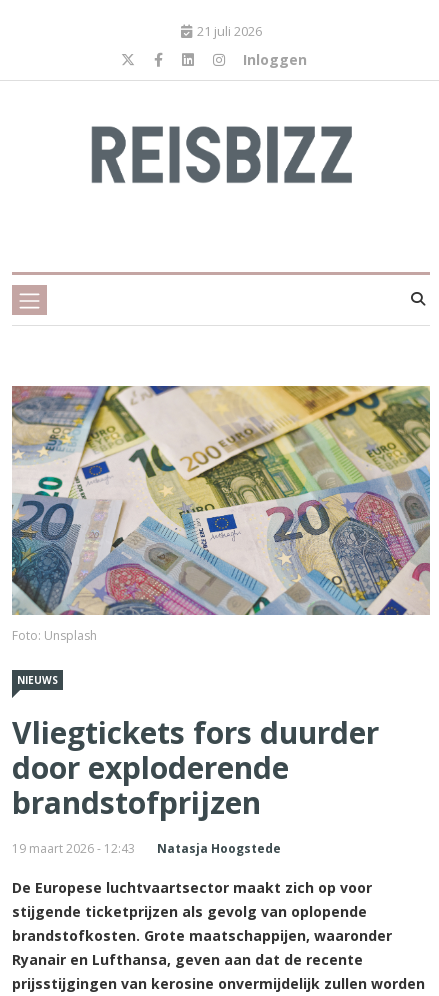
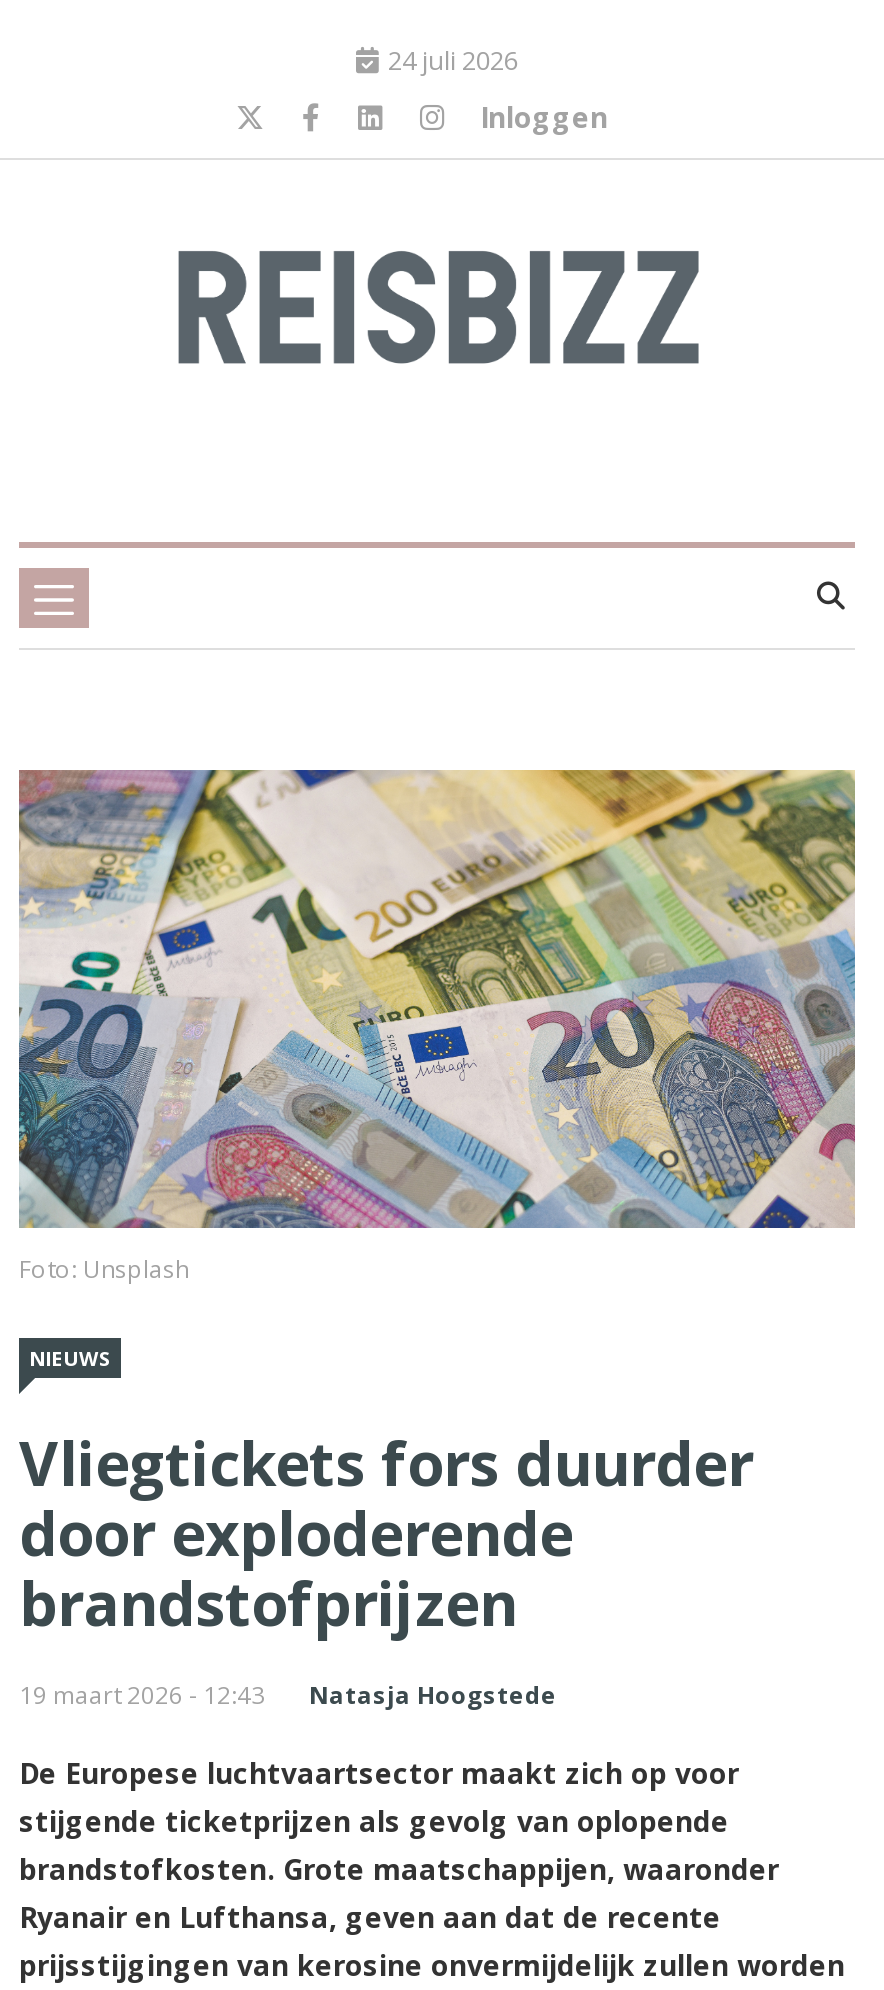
[196,22,261,40] 21 juli 2026 -> [388,42,518,78] 24 juli 2026

